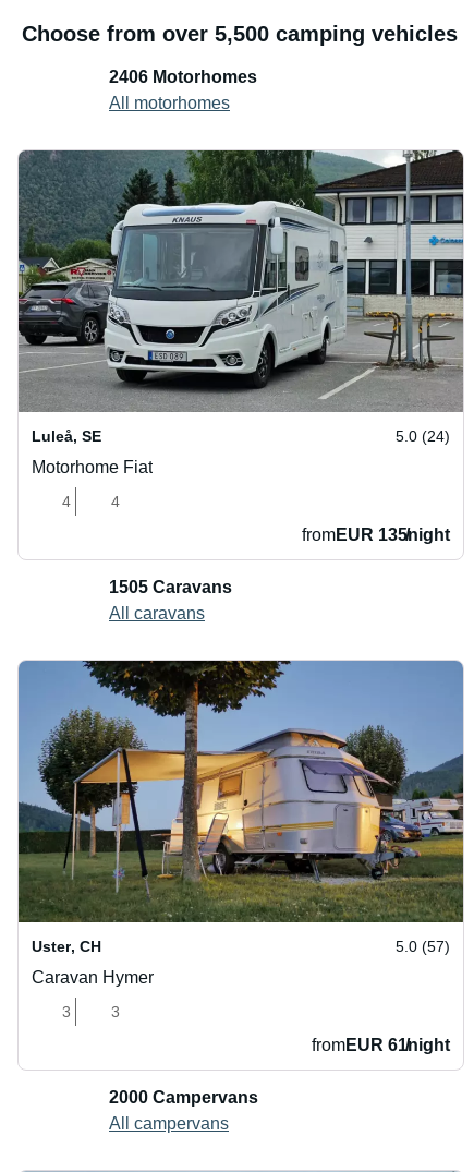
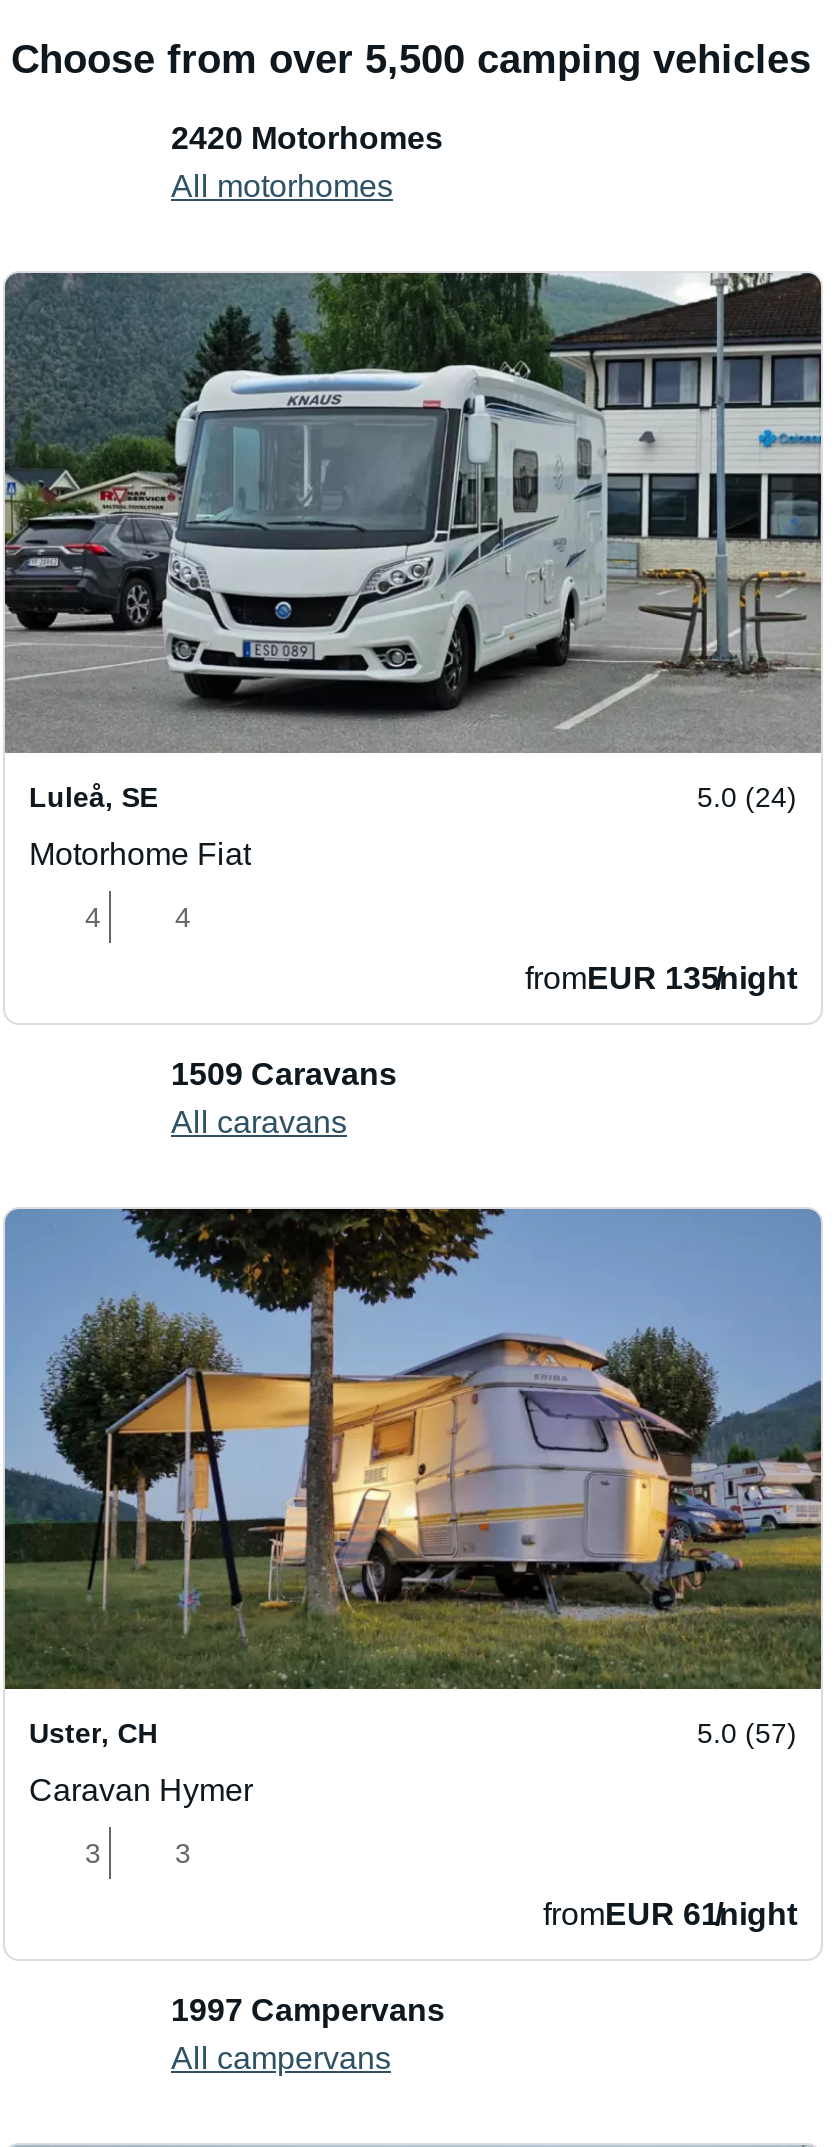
[109,68,257,86] 2406 Motorhomes -> [171,121,443,155] 2420 Motorhomes
[109,578,232,596] 1505 Caravans -> [171,1057,397,1091] 1509 Caravans
[109,1088,258,1107] 2000 Campervans -> [171,1993,445,2027] 1997 Campervans

